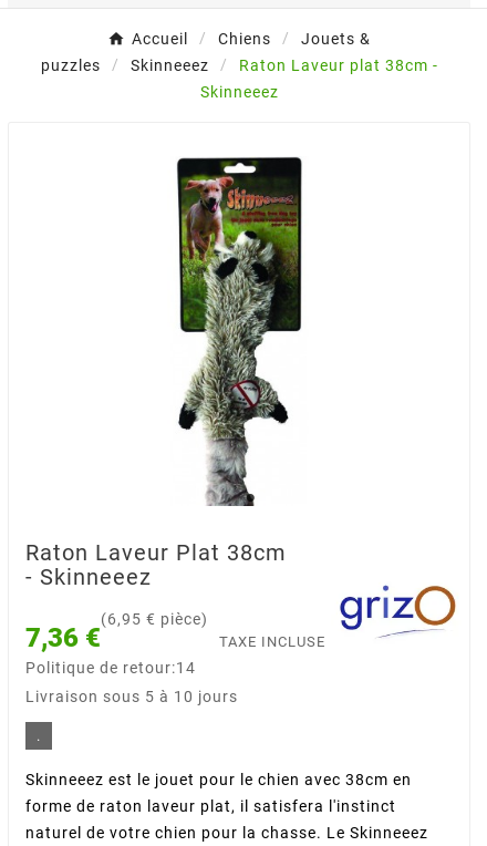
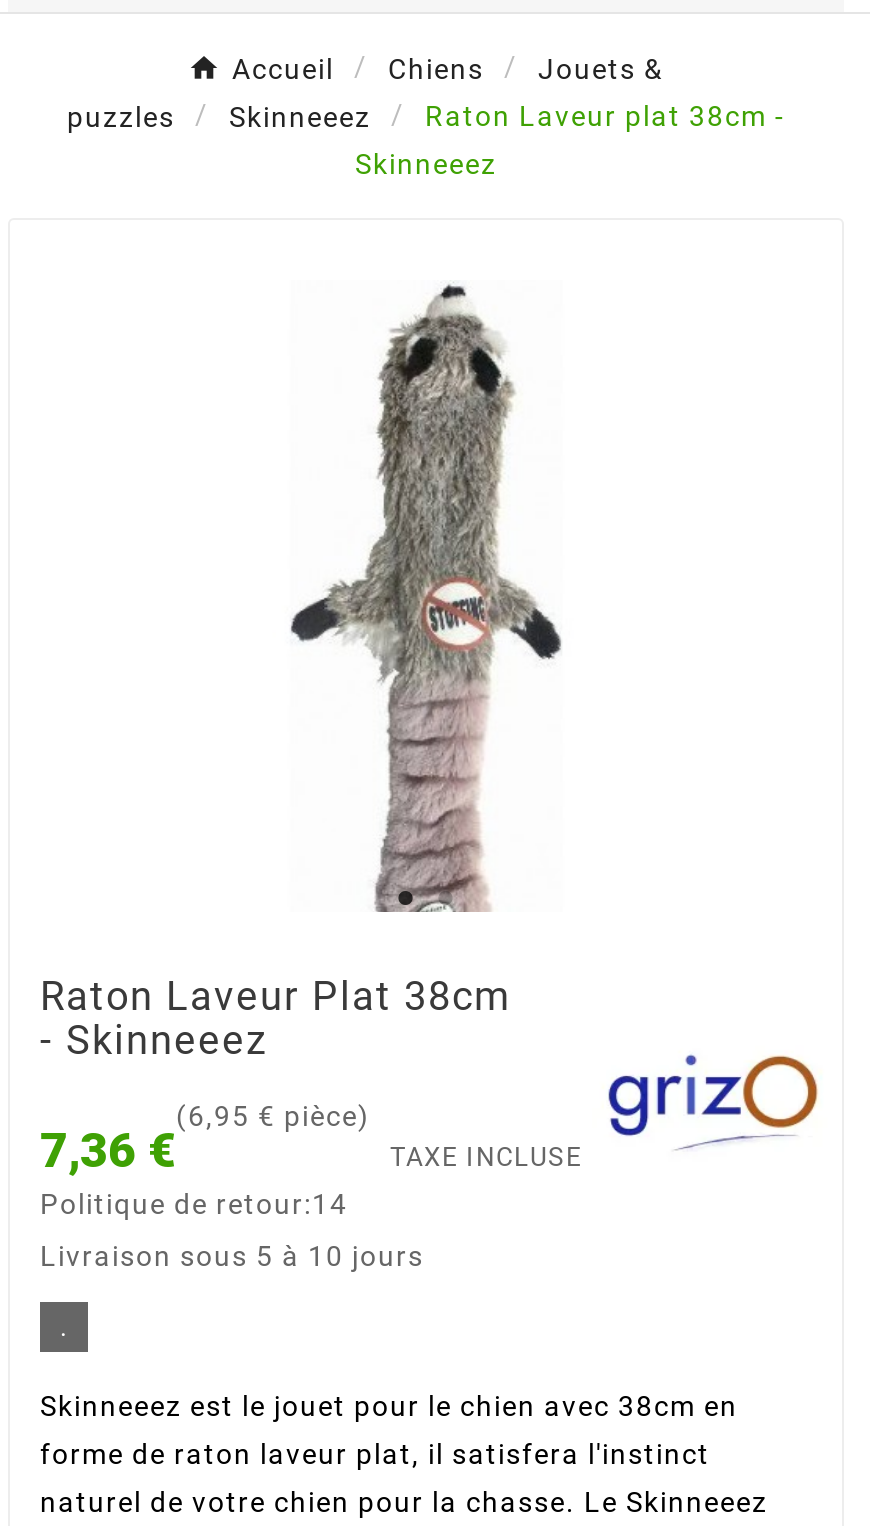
[165,156,313,507] [image] -> [288,282,564,914] [image]

